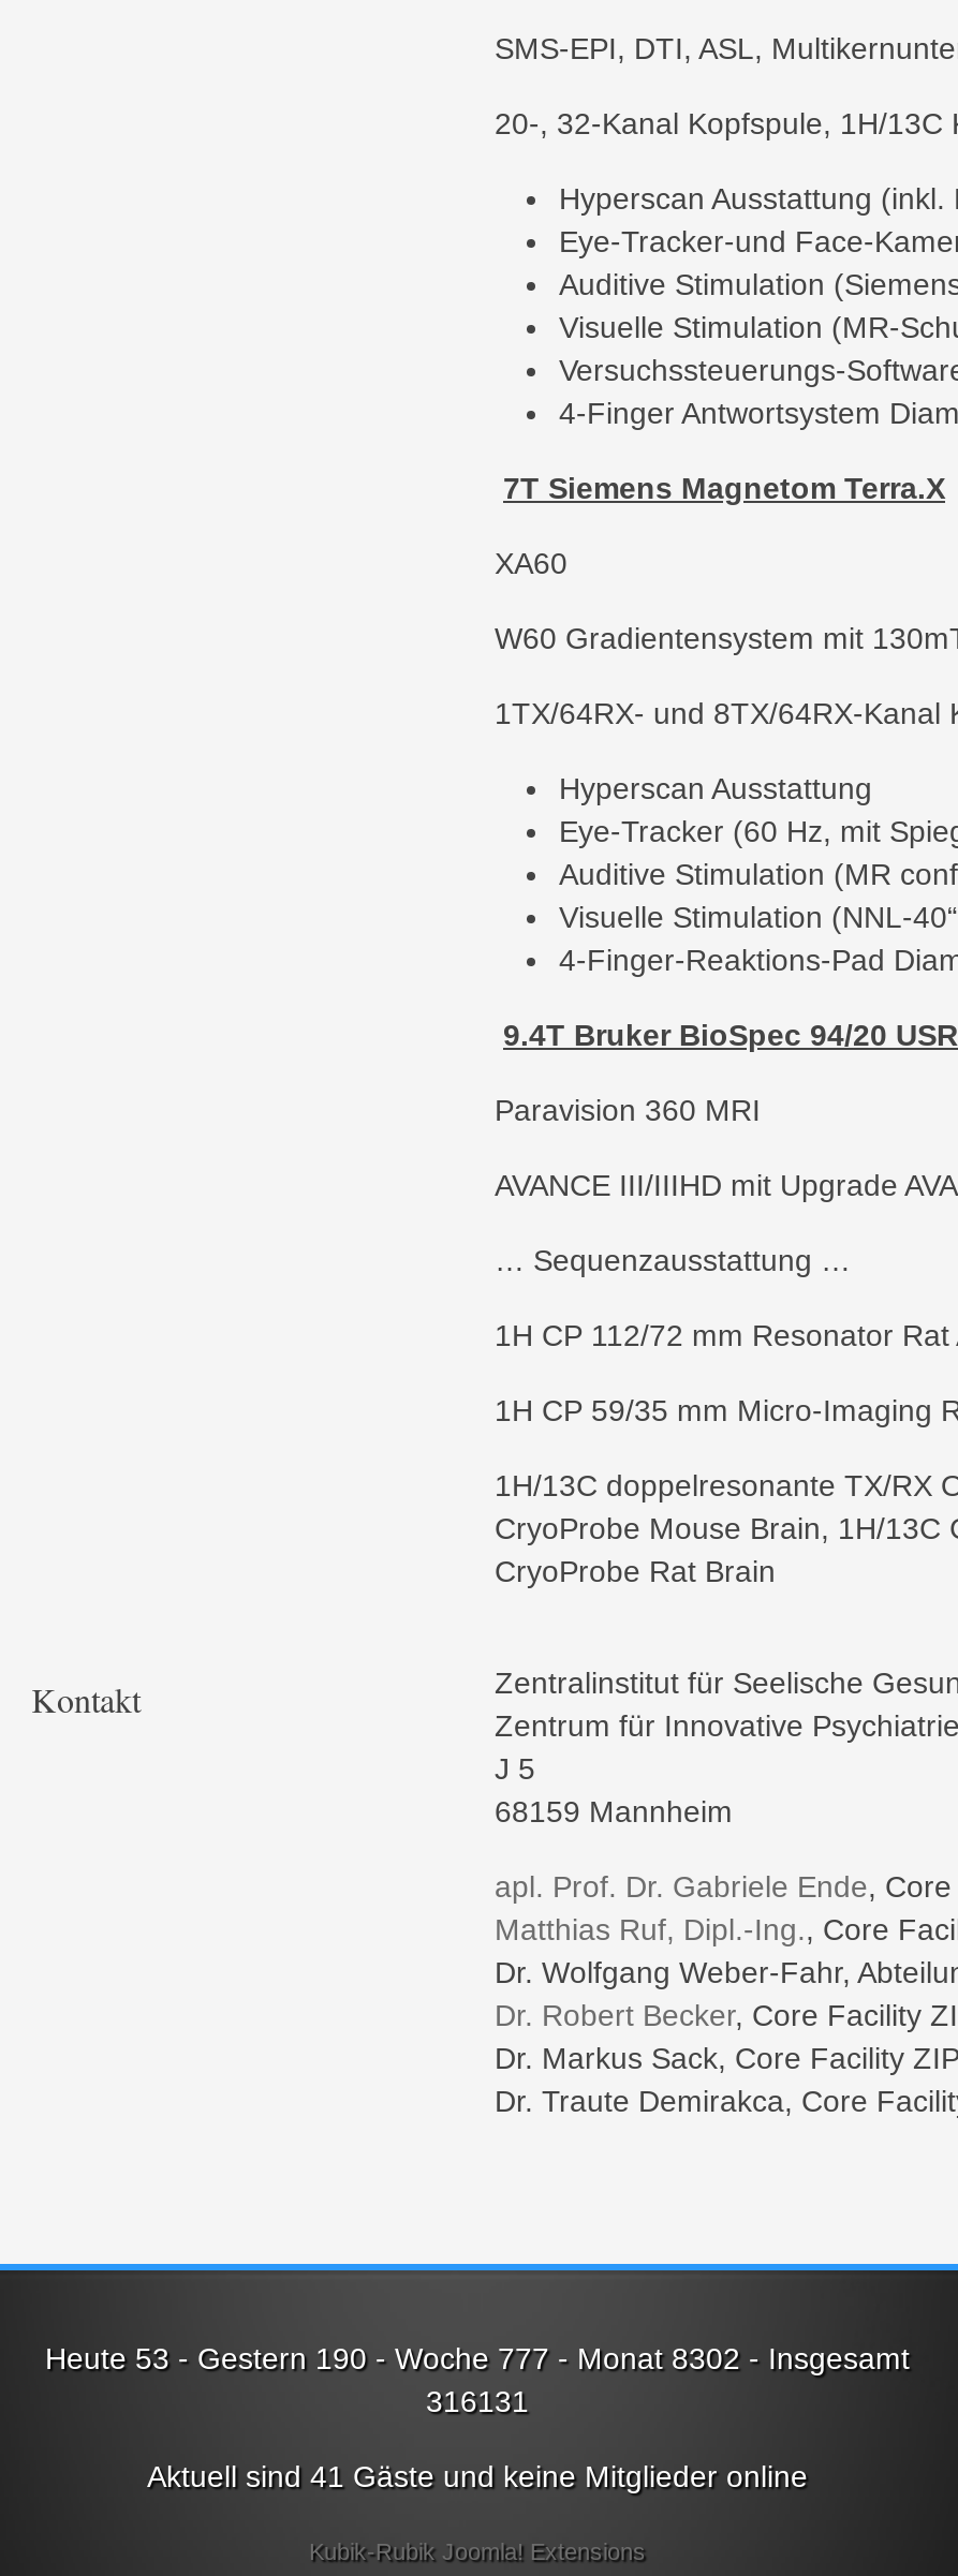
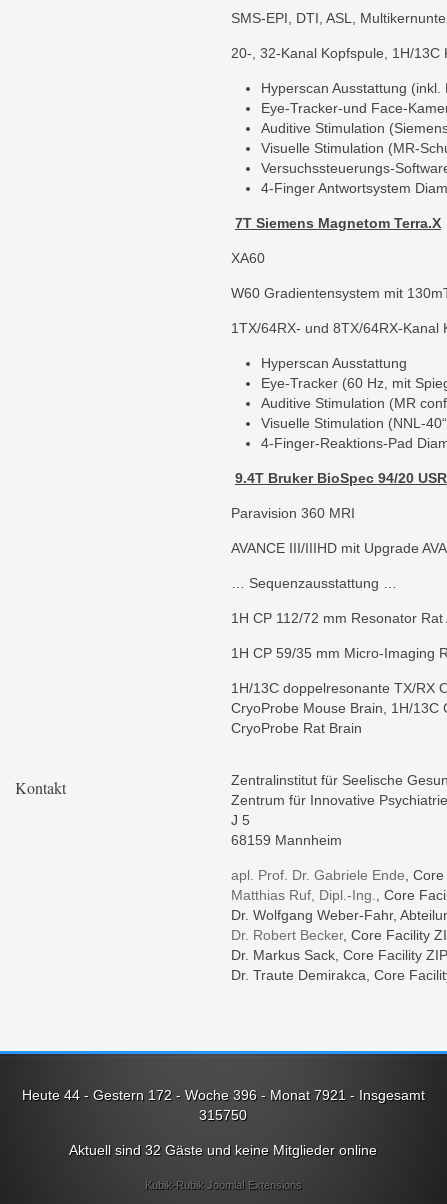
[45,2341,910,2376] Heute 53 - Gestern 190 - Woche 777 - Monat 8302 - Insgesamt -> [21,1087,424,1103] Heute 44 - Gestern 172 - Woche 396 - Monat 7921 - Insgesamt
[426,2384,529,2419] 316131 -> [199,1107,247,1123] 315750
[147,2459,808,2494] Aktuell sind 41 Gäste und keine Mitglieder online -> [69,1142,377,1158] Aktuell sind 32 Gäste und keine Mitglieder online

